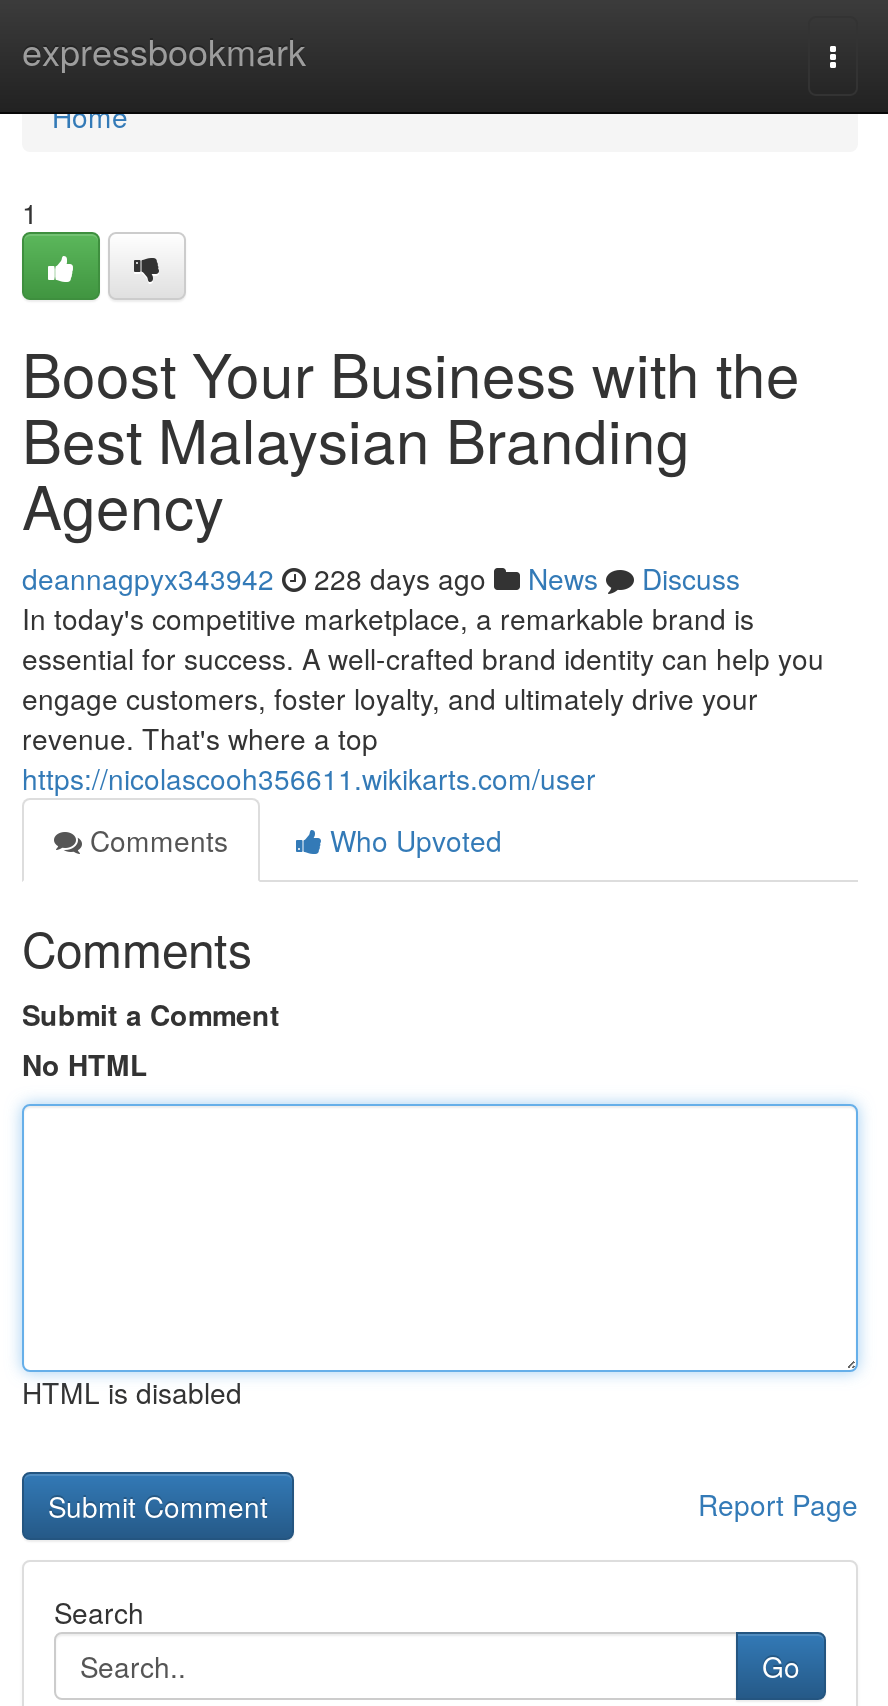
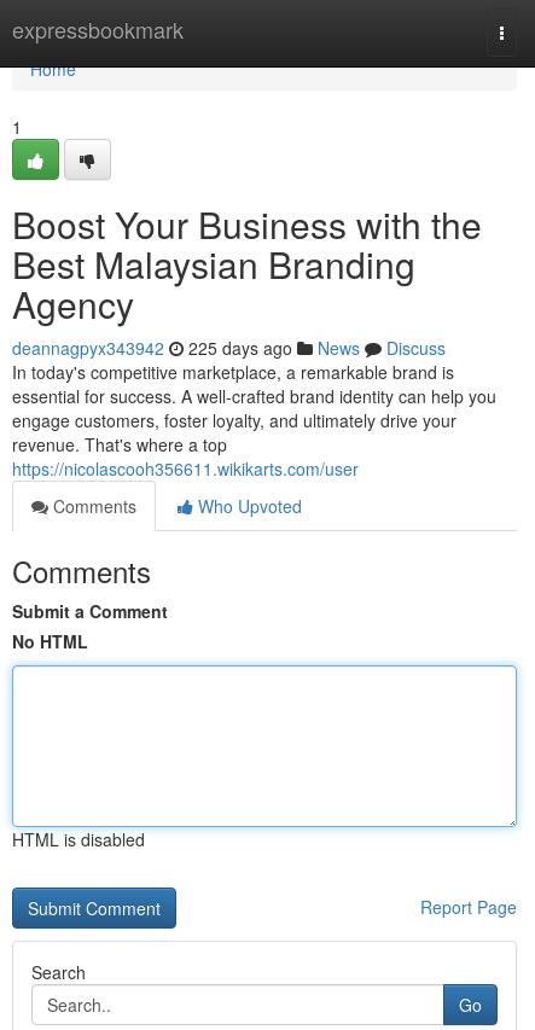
[22,558,740,598] deannagpyx343942 228 days ago News Discuss -> [12,336,446,360] deannagpyx343942 225 days ago News Discuss

